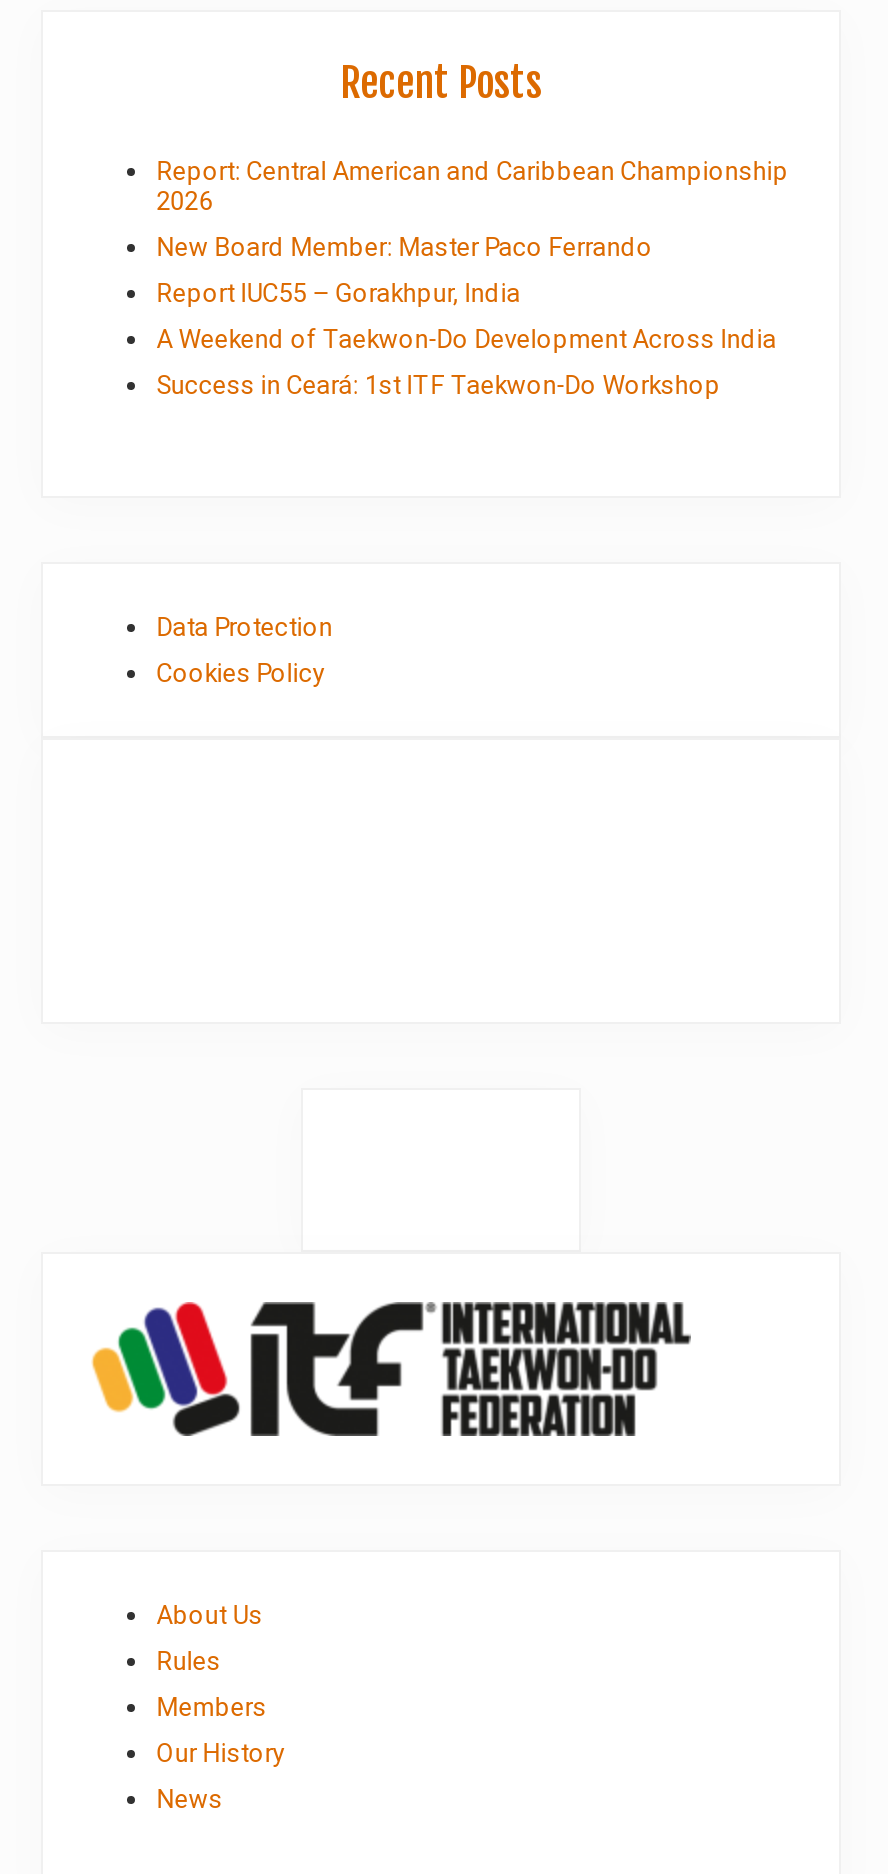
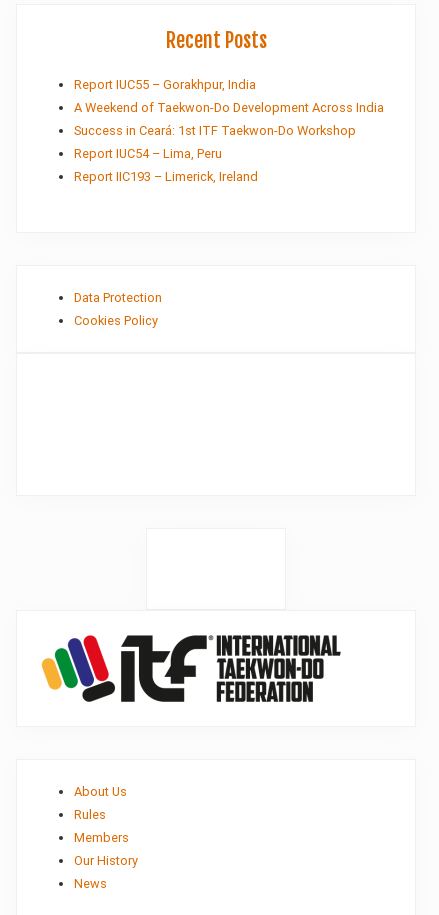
[157,156,789,262] Report: Central American and Caribbean Championship | 2026 | New Board Member: Master Paco Ferrando -> none
moved [157,278,777,400] -> [74,77,384,138]: Report IUC55 – Gorakhpur, India | A Weekend of Taekwon-Do Development Across India | Success in Ceará: 1st ITF Taekwon-Do Workshop
none -> [74,146,258,184] Report IUC54 – Lima, Peru | Report IIC193 – Limerick, Ireland

